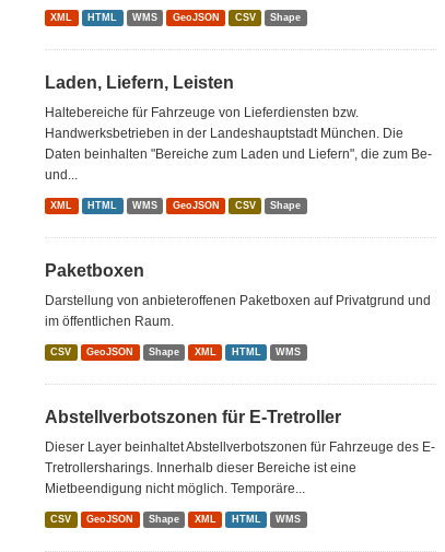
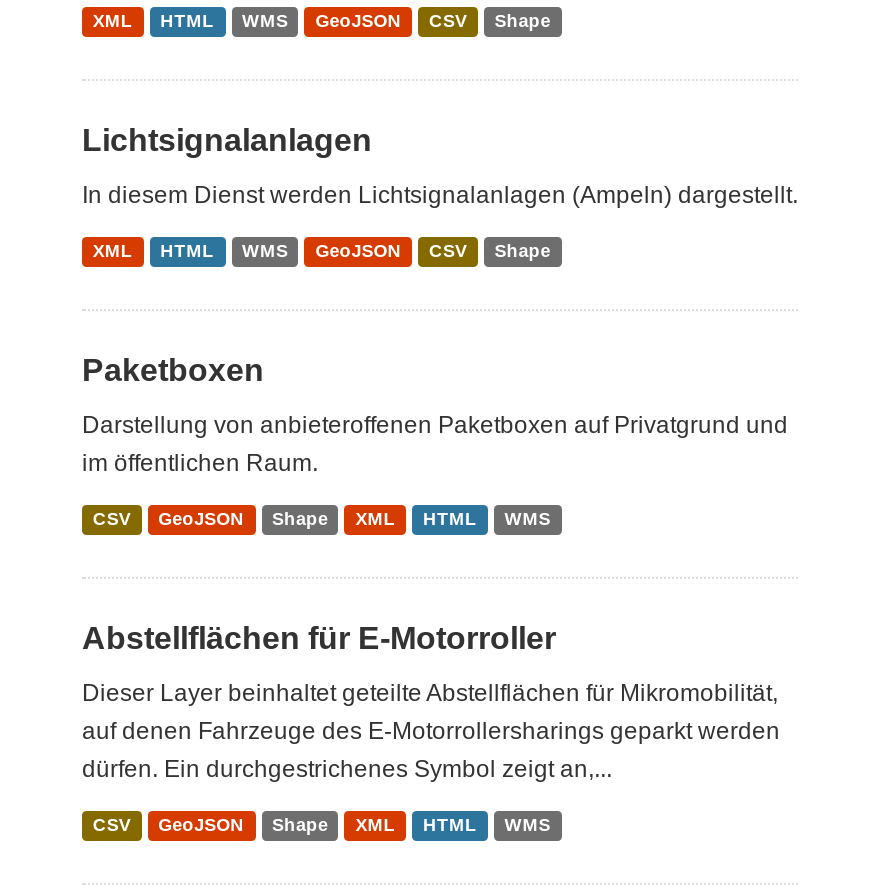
[45,73,234,92] Laden, Liefern, Leisten -> [82,123,372,157] Lichtsignalanlagen
[45,105,432,183] Haltebereiche für Fahrzeuge von Lieferdiensten bzw. | Handwerksbetrieben in der Landeshauptstadt München. Die | Daten beinhalten "Bereiche zum Laden und Liefern", die zum Be- | und... -> [82,181,798,209] In diesem Dienst werden Lichtsignalanlagen (Ampeln) dargestellt.
[45,408,341,426] Abstellverbotszonen für E-Tretroller -> [82,621,556,655] Abstellflächen für E-Motorroller
[45,439,435,496] Dieser Layer beinhaltet Abstellverbotszonen für Fahrzeuge des E- | Tretrollersharings. Innerhalb dieser Bereiche ist eine | Mietbeendigung nicht möglich. Temporäre... -> [82,679,780,783] Dieser Layer beinhaltet geteilte Abstellflächen für Mikromobilität, | auf denen Fahrzeuge des E-Motorrollersharings geparkt werden | dürfen. Ein durchgestrichenes Symbol zeigt an,...

